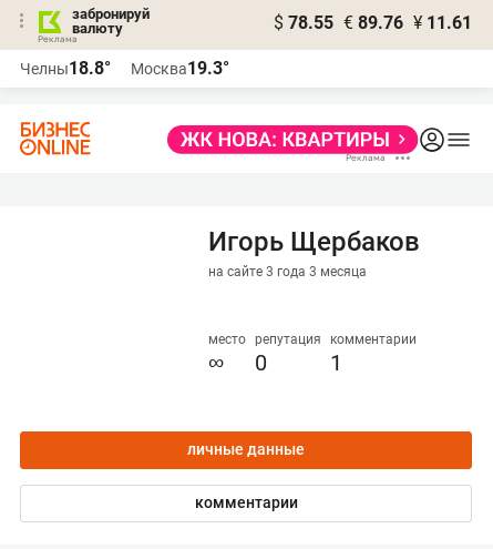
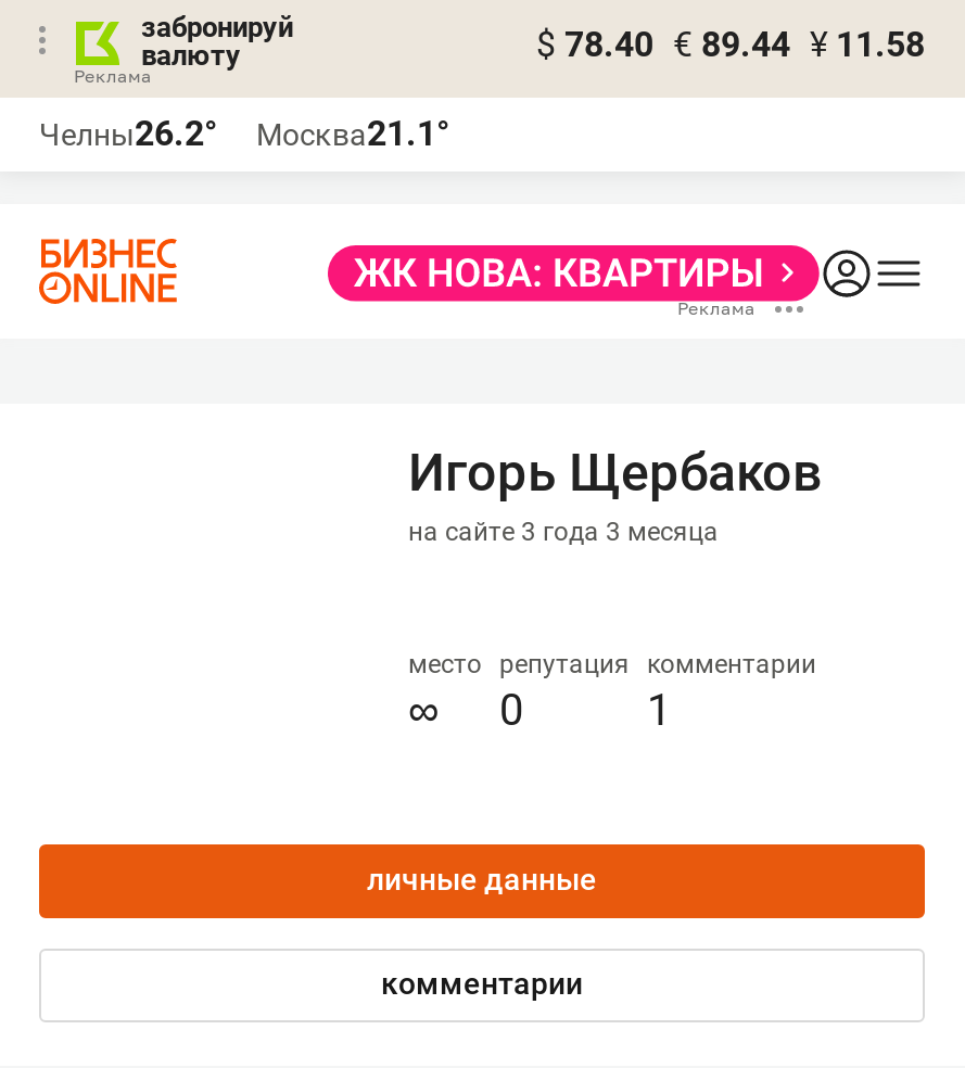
[274,12,472,33] $ 78.55 € 89.76 ¥ 11.61 -> [536,24,925,65] $ 78.40 € 89.44 ¥ 11.58
[20,58,111,79] Челны18.8° -> [39,113,217,154] Челны26.2°
[131,58,229,79] Москва19.3° -> [256,113,449,154] Москва21.1°

